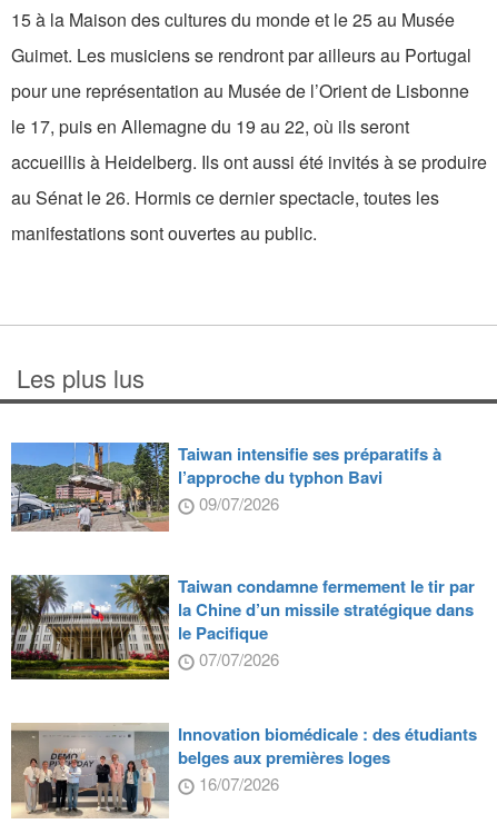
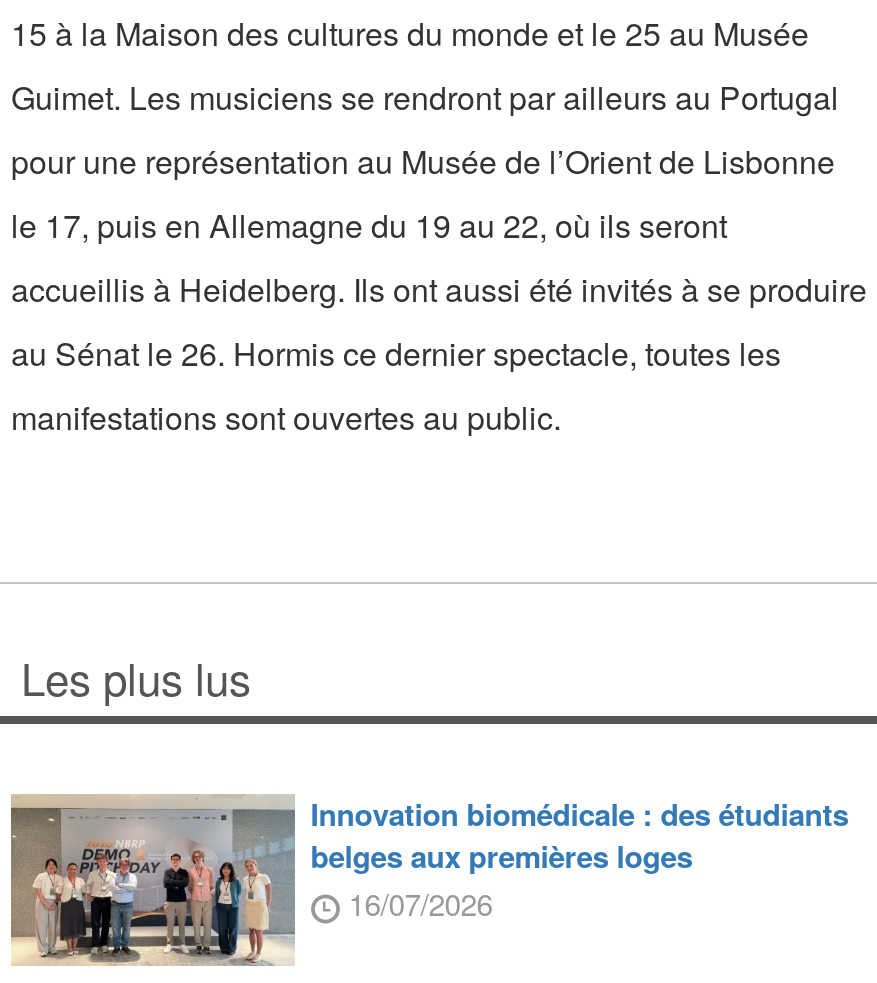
[10,441,475,671] [image] | Taiwan intensifie ses préparatifs à | l’approche du typhon Bavi | 09/07/2026 | Taiwan condamne fermement le tir par | la Chine d’un missile stratégique dans | le Pacifique | 07/07/2026 -> none
[10,574,170,679] [image] -> none

